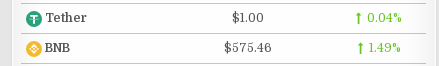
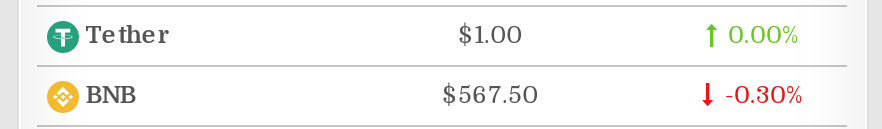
[367,11,402,25] 0.04% -> [728,21,800,49] 0.00%
[224,41,272,55] $575.46 -> [442,81,538,109] $567.50
[369,41,401,55] 1.49% -> [724,81,804,109] -0.30%

